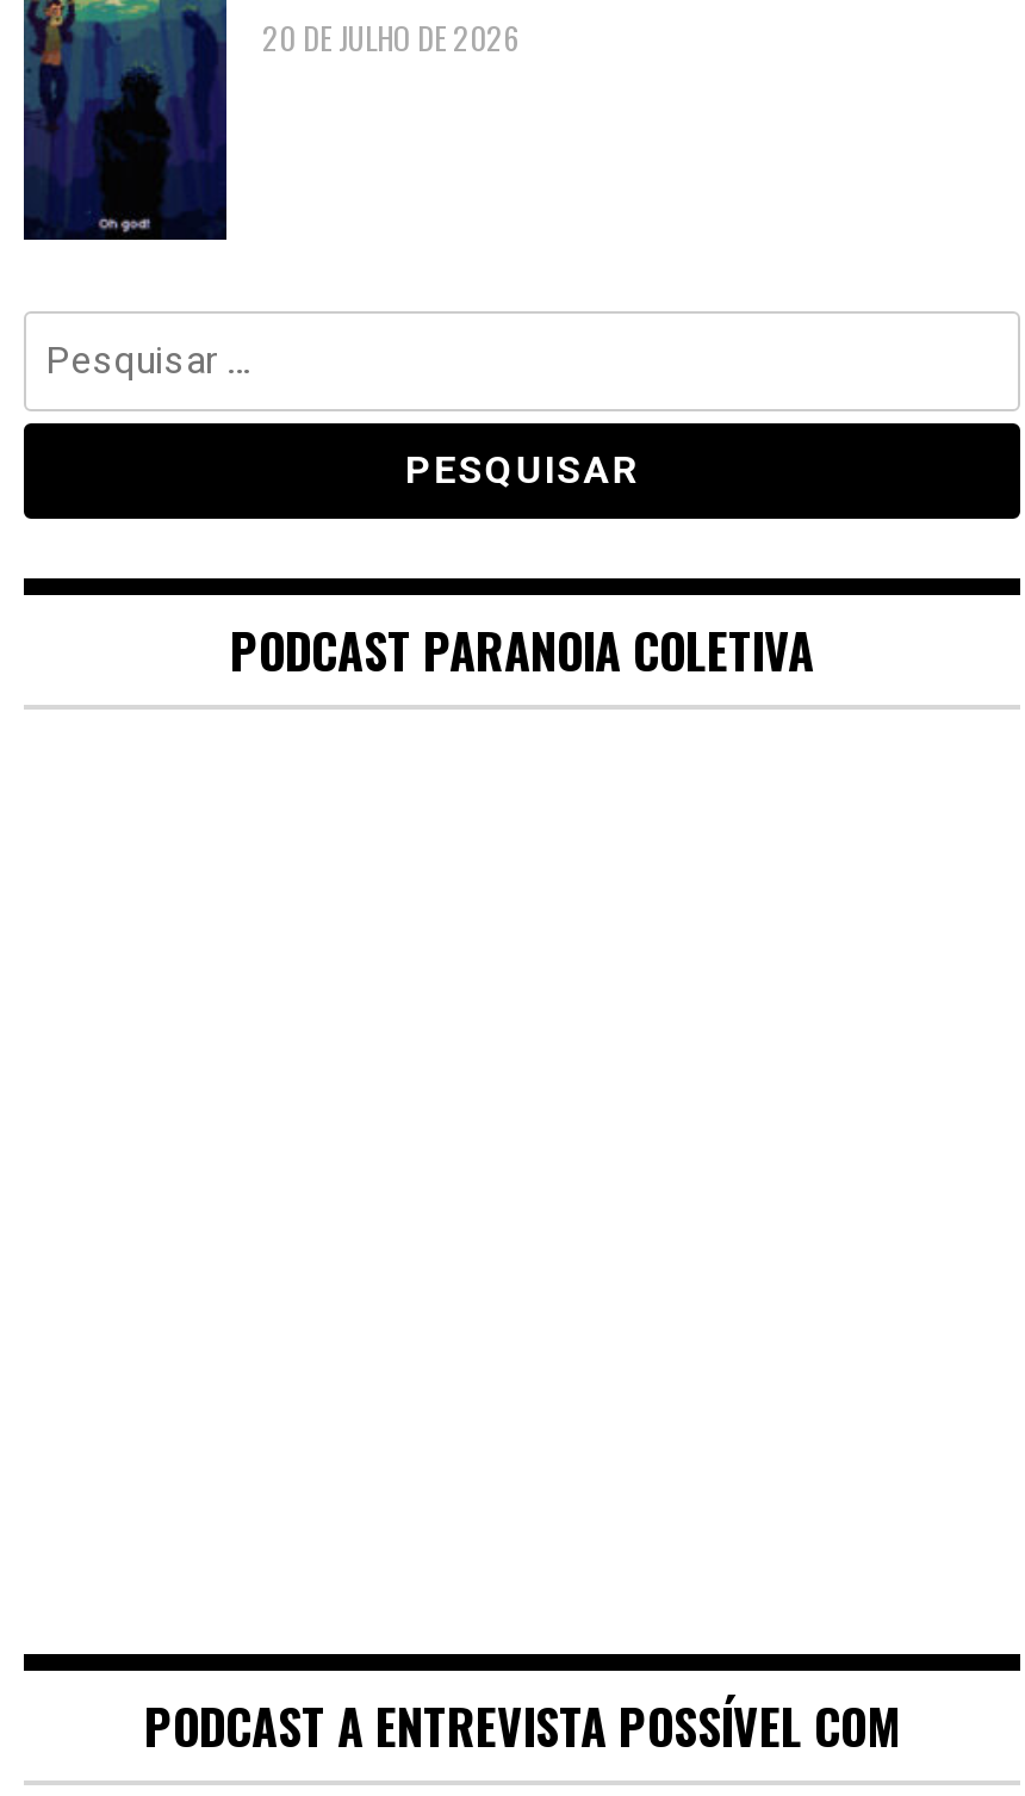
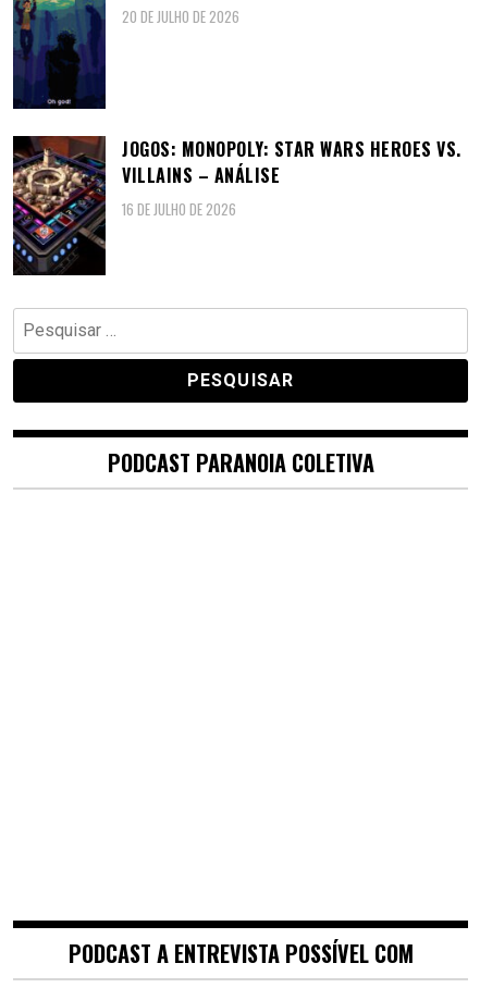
none -> [12,135,461,276] [image] | JOGOS: MONOPOLY: STAR WARS HEROES VS. | VILLAINS – ANÁLISE | 16 DE JULHO DE 2026

